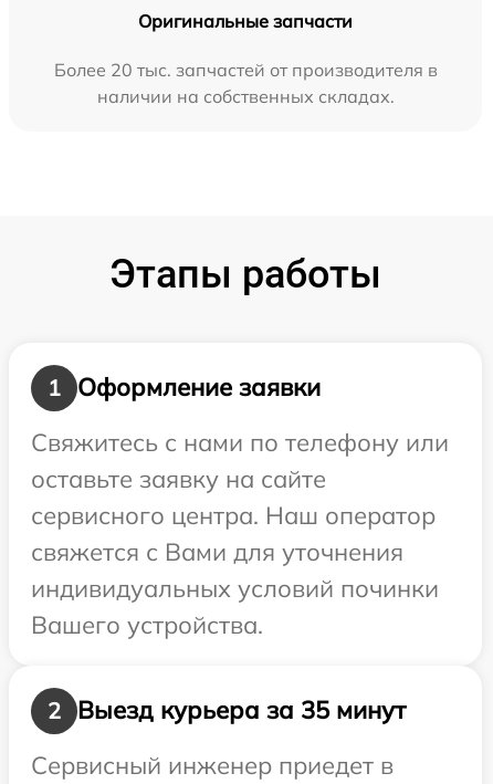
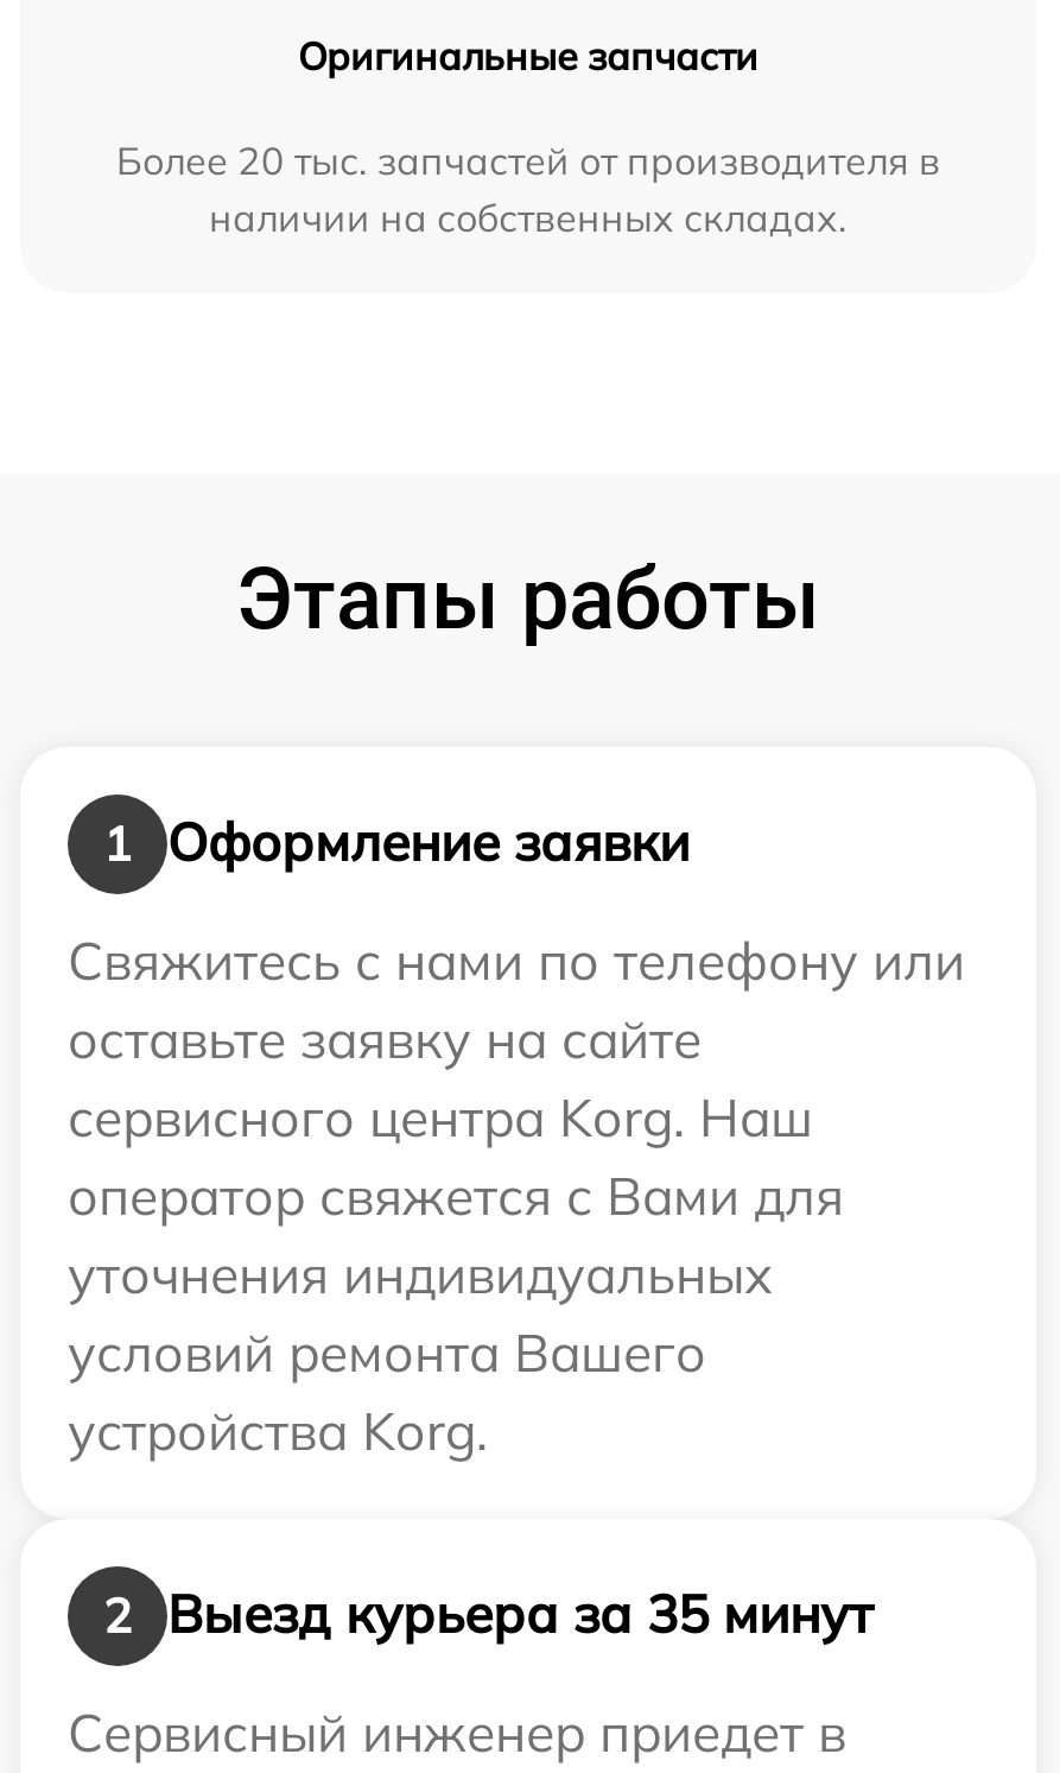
[31,499,439,640] сервисного центра. Наш оператор | свяжется с Вами для уточнения | индивидуальных условий починки | Вашего устройства. -> [68,1084,844,1464] сервисного центра Korg. Наш | оператор свяжется с Вами для | уточнения индивидуальных | условий ремонта Вашего | устройства Korg.

